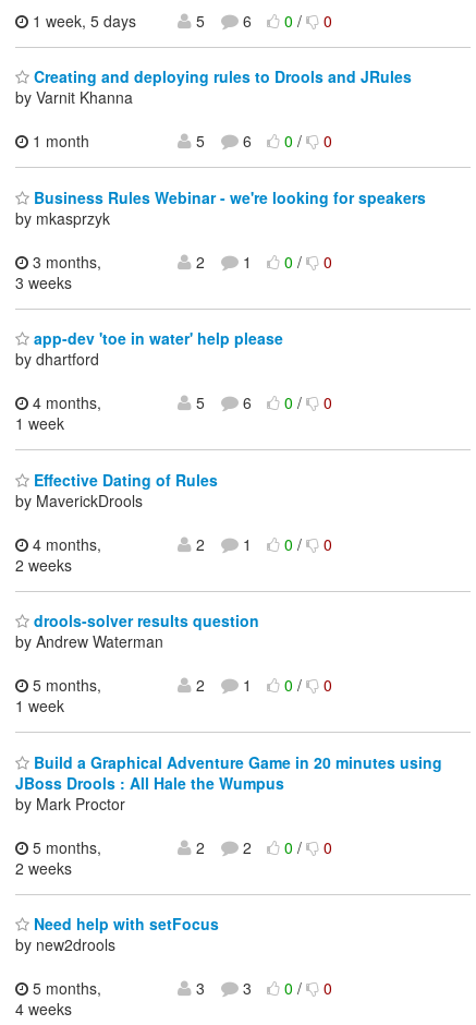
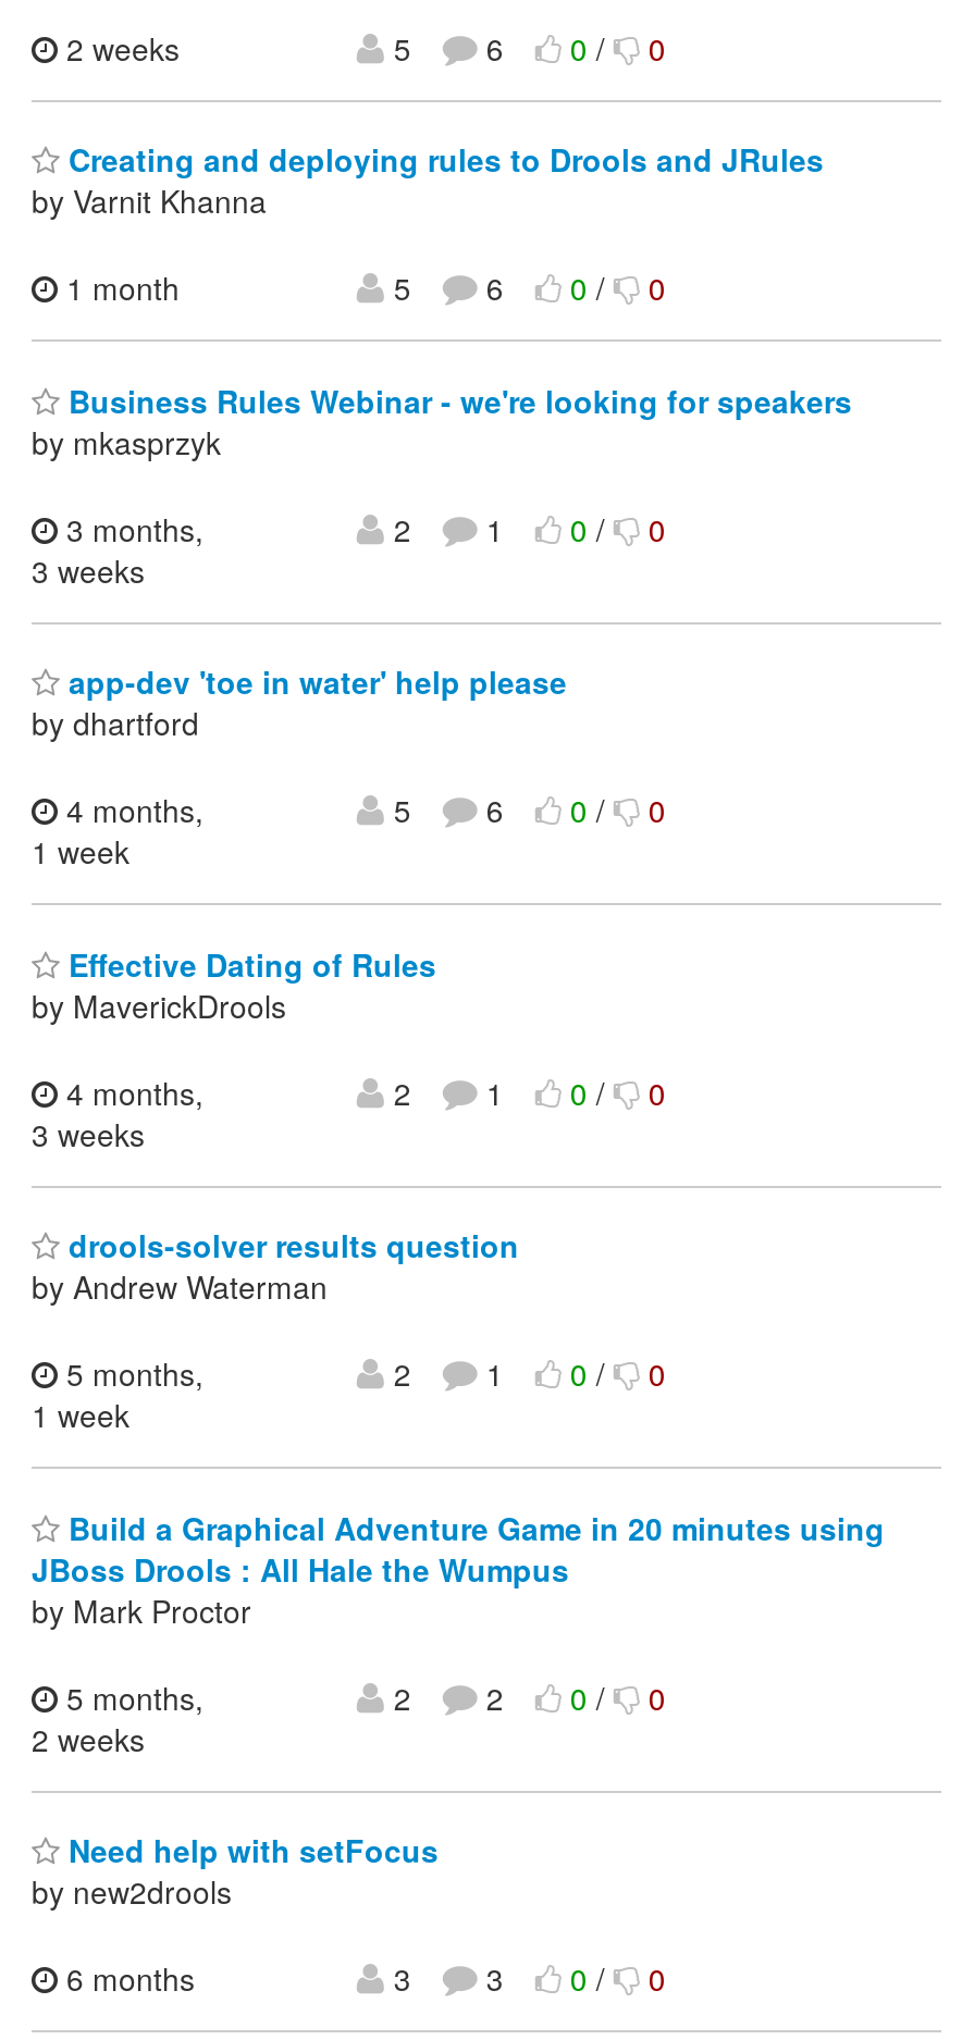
[28,10,136,32] 1 week, 5 days -> [58,26,180,69] 2 weeks
[15,554,72,576] 2 weeks -> [32,1112,145,1155] 3 weeks
[15,977,101,1020] 5 months, | 4 weeks -> [58,1957,195,2001] 6 months

